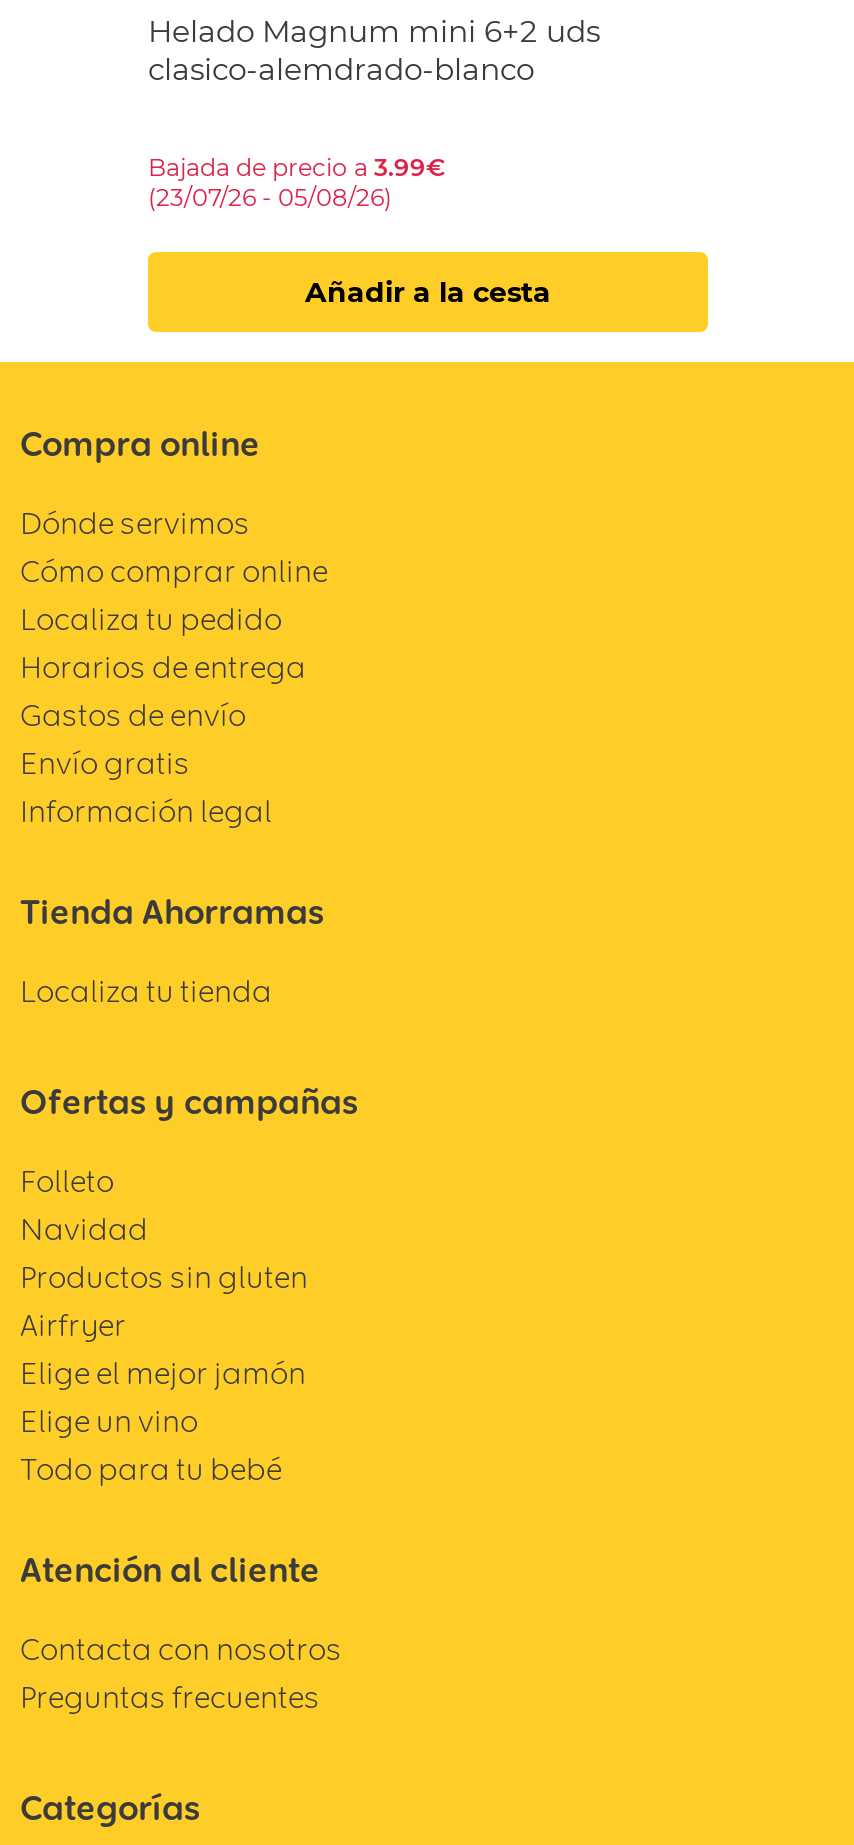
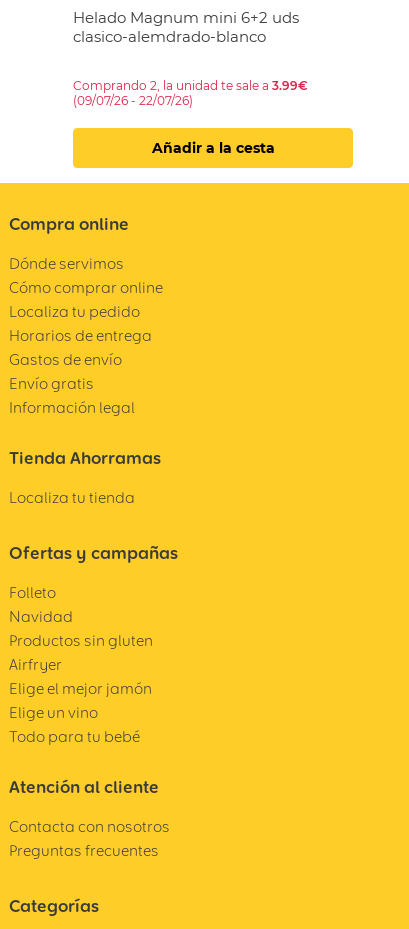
[148,152,446,212] Bajada de precio a 3.99€ | (23/07/26 - 05/08/26) -> [73,78,308,108] Comprando 2, la unidad te sale a 3.99€ | (09/07/26 - 22/07/26)

